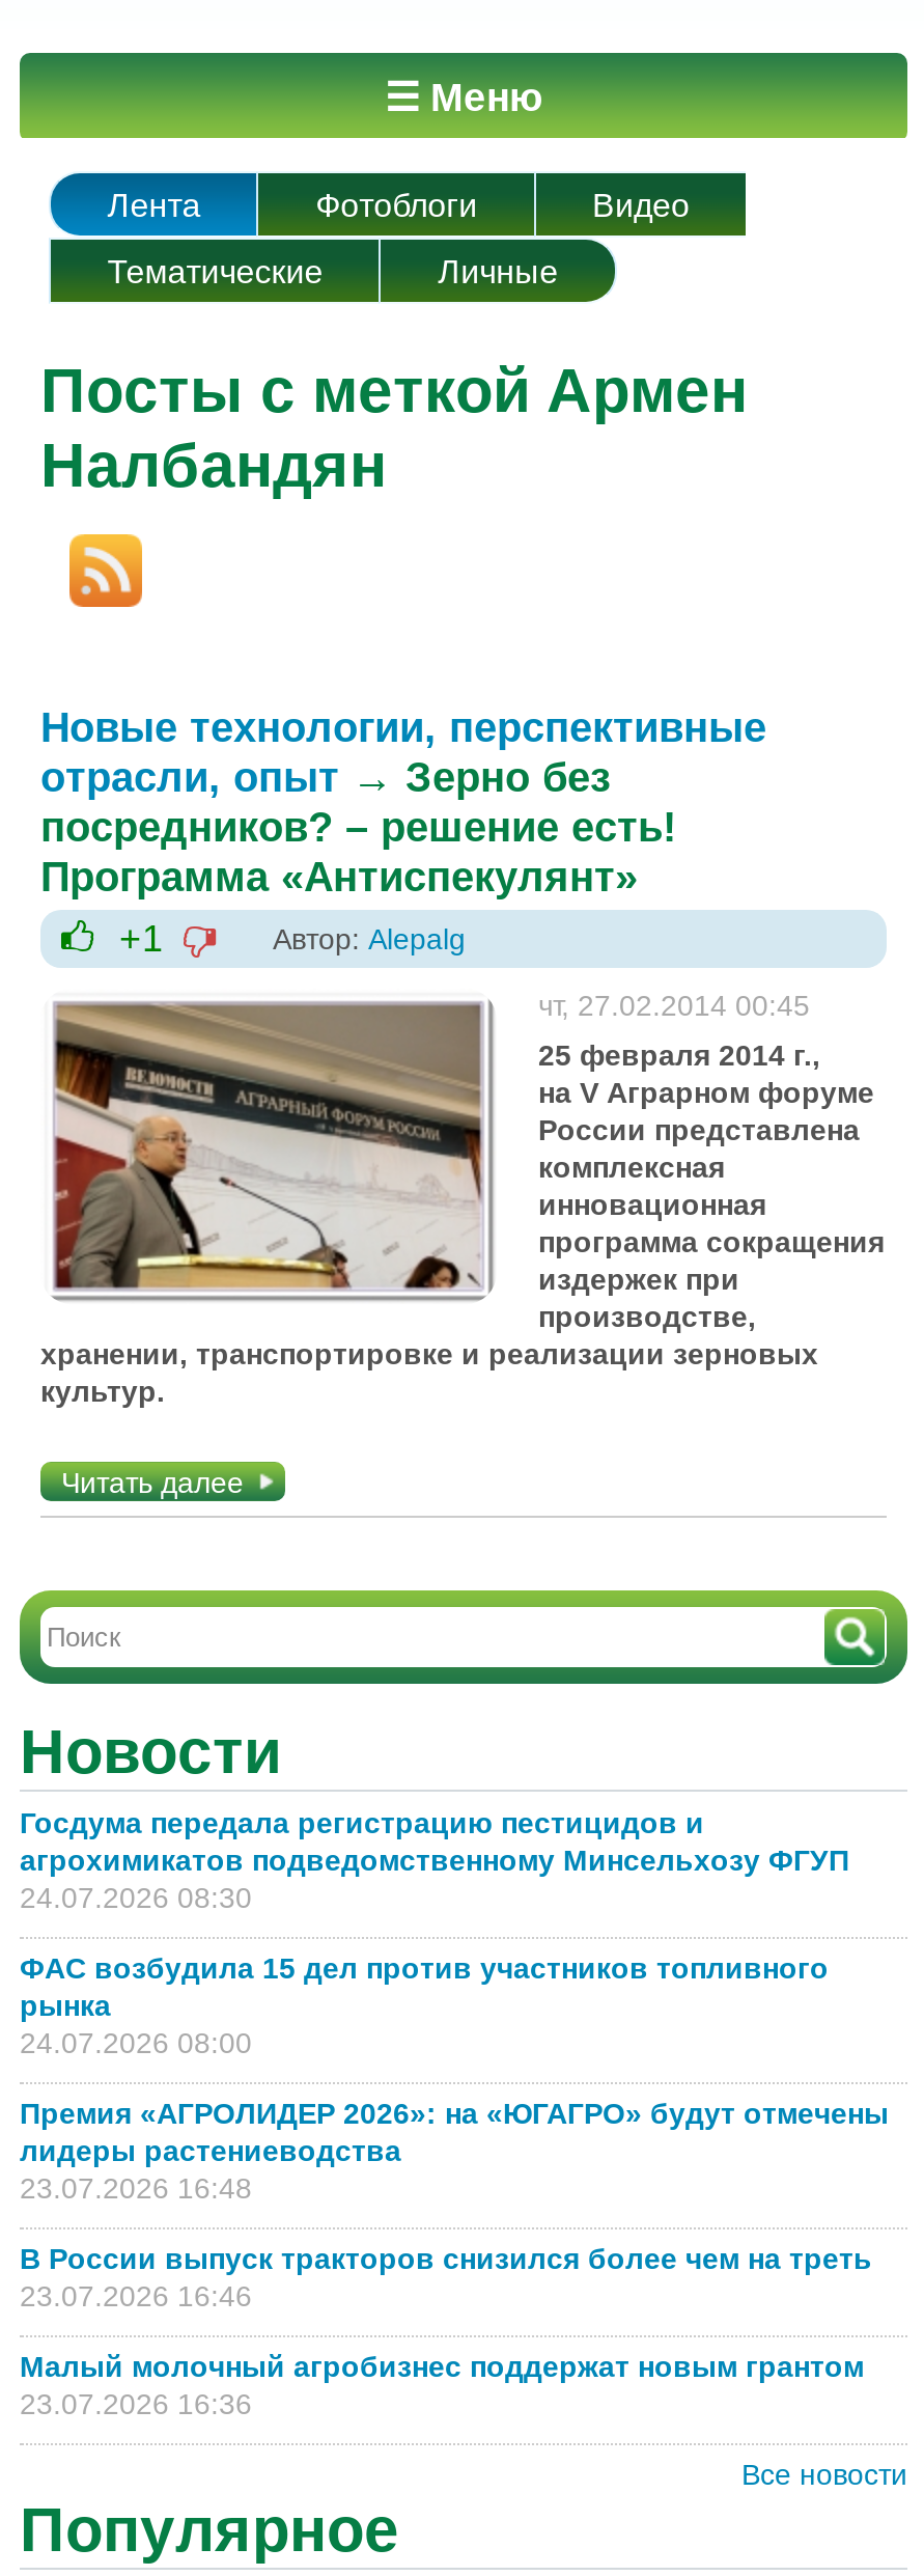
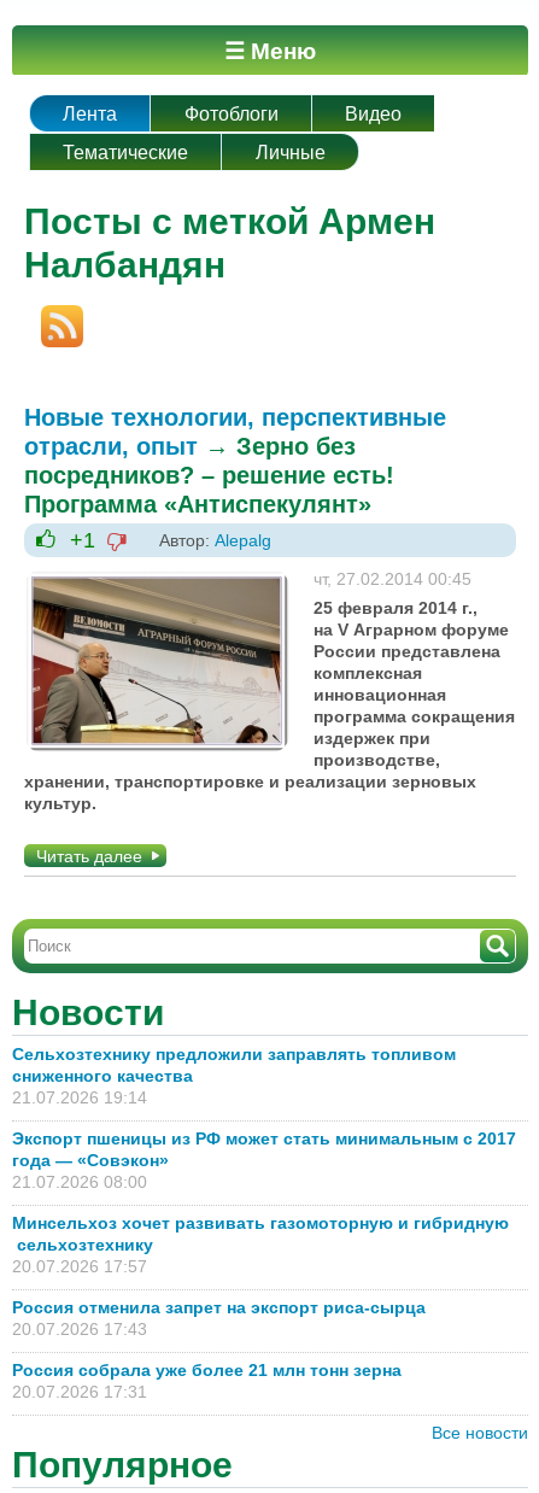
[20,1806,849,1914] Госдума передала регистрацию пестицидов и | агрохимикатов подведомственному Минсельхозу ФГУП | 24.07.2026 08:30 -> [12,1044,456,1107] Сельхозтехнику предложили заправлять топливом | сниженного качества | 21.07.2026 19:14
[20,1951,829,2059] ФАС возбудила 15 дел против участников топливного | рынка | 24.07.2026 08:00 -> [12,1129,516,1192] Экспорт пшеницы из РФ может стать минимальным с 2017 | года — «Совэкон» | 21.07.2026 08:00
[20,2097,889,2205] Премия «АГРОЛИДЕР 2026»: на «ЮГАГРО» будут отмечены | лидеры растениеводства | 23.07.2026 16:48 -> [12,1213,509,1276] Минсельхоз хочет развивать газомоторную и гибридную | сельхозтехнику | 20.07.2026 17:57
[20,2242,880,2312] В России выпуск тракторов снизился более чем на треть | 23.07.2026 16:46 -> [12,1298,430,1339] Россия отменила запрет на экспорт риса-сырца | 20.07.2026 17:43
[20,2350,872,2420] Малый молочный агробизнес поддержат новым грантом | 23.07.2026 16:36 -> [12,1360,402,1401] Россия собрала уже более 21 млн тонн зерна | 20.07.2026 17:31

